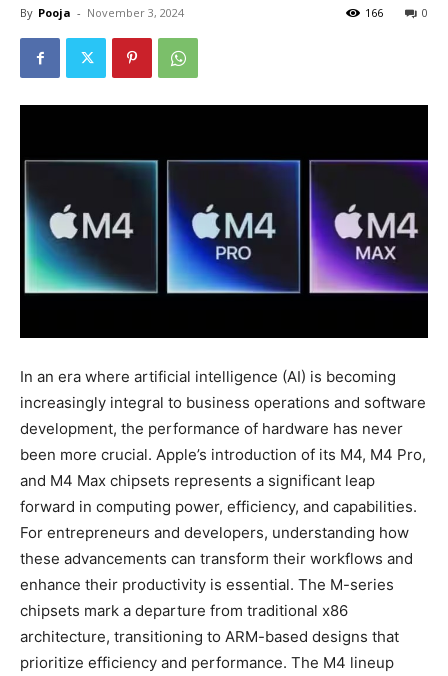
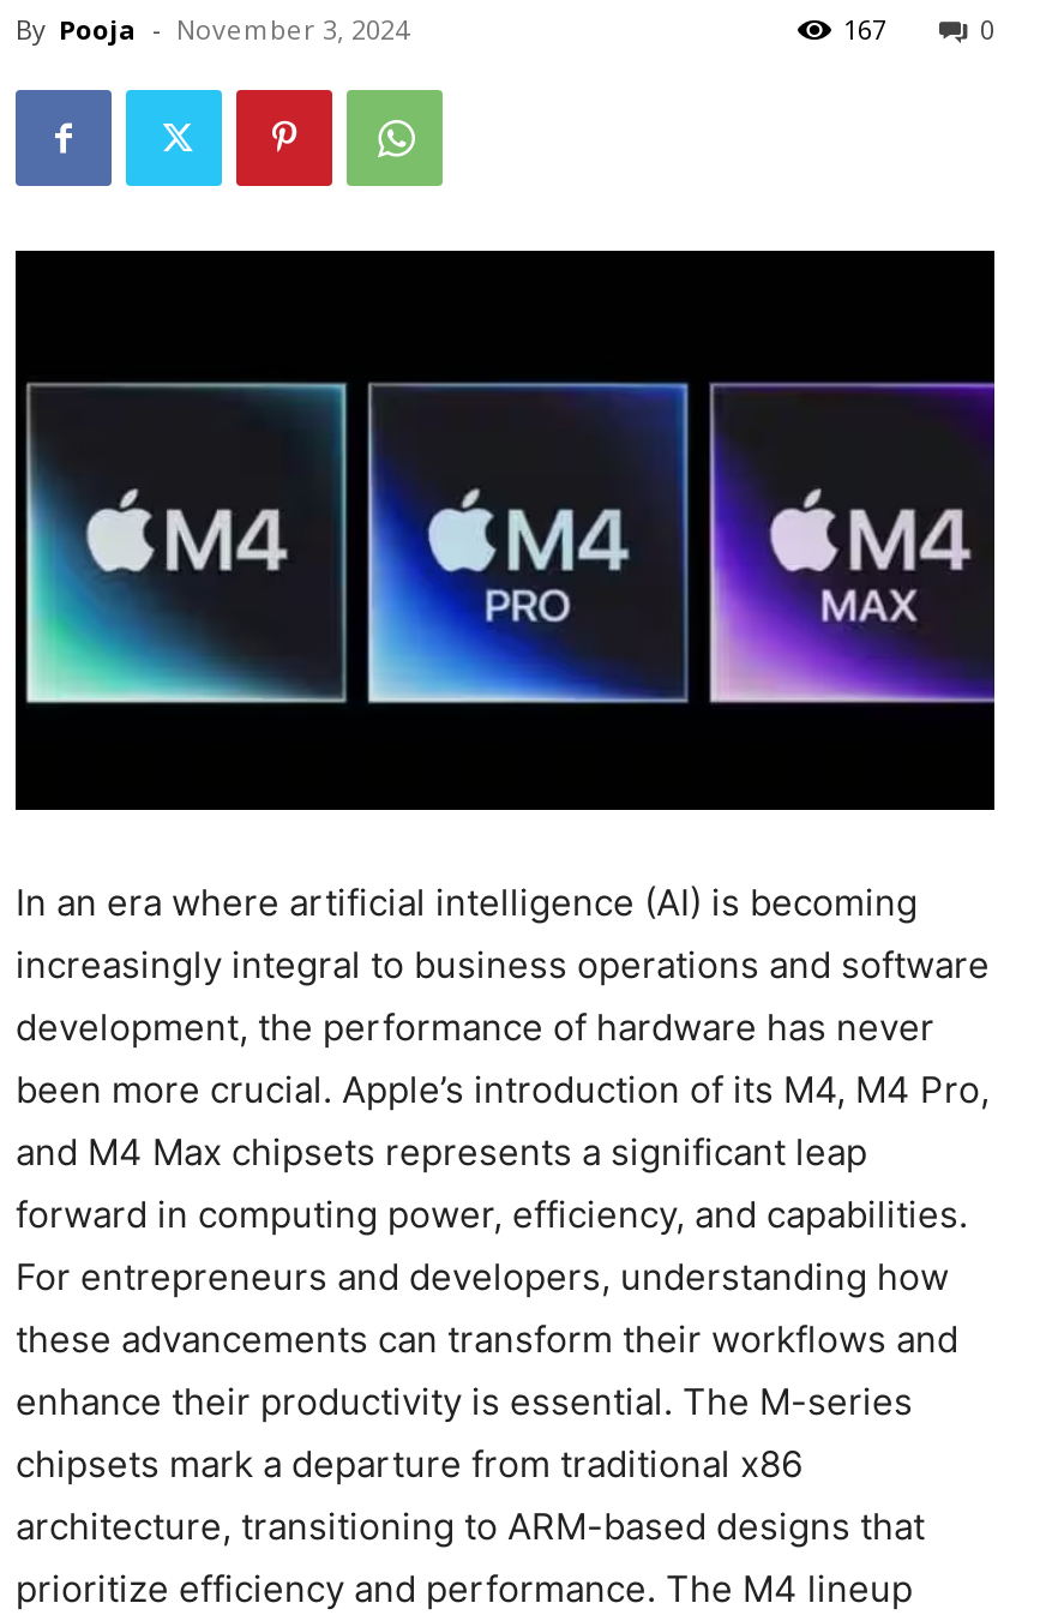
[365,5,383,20] 166 -> [843,11,886,47] 167

